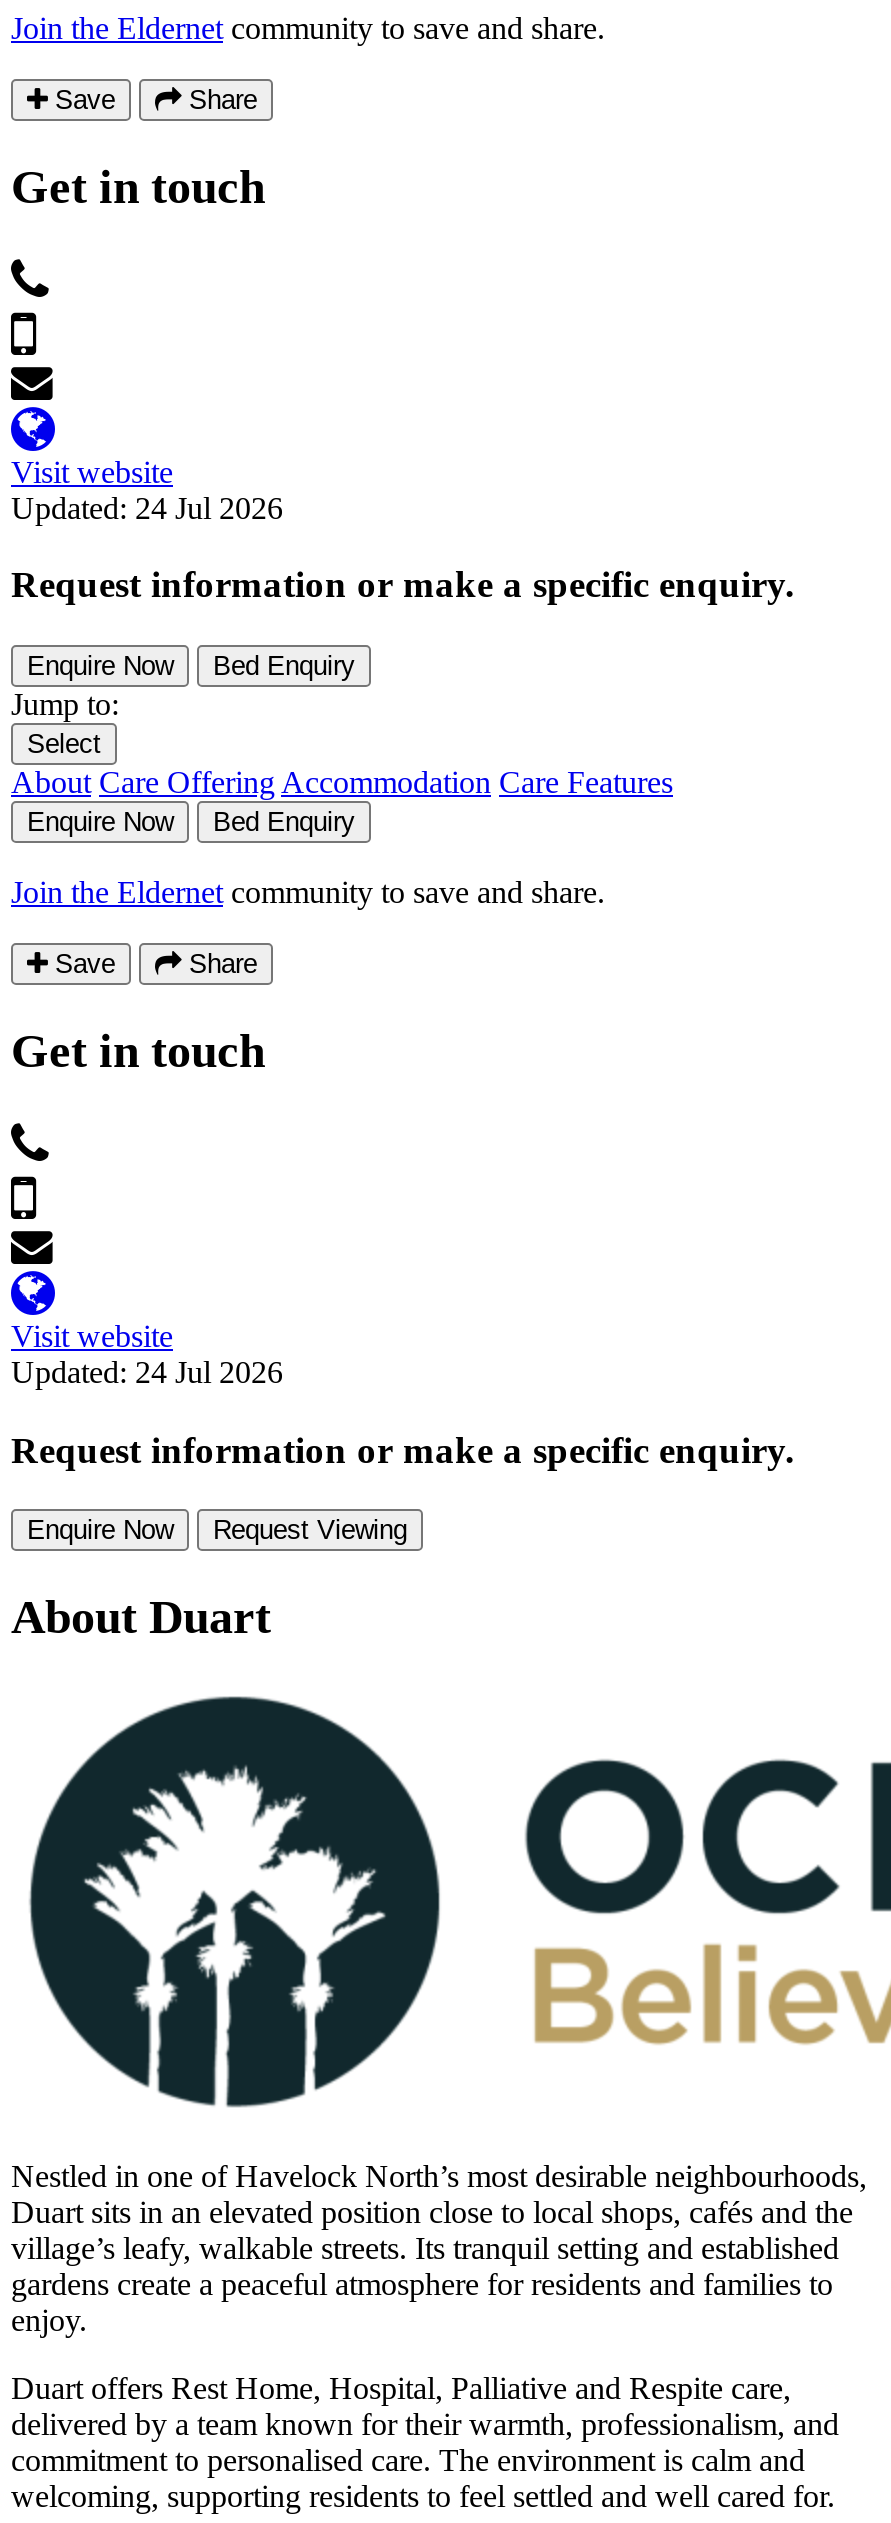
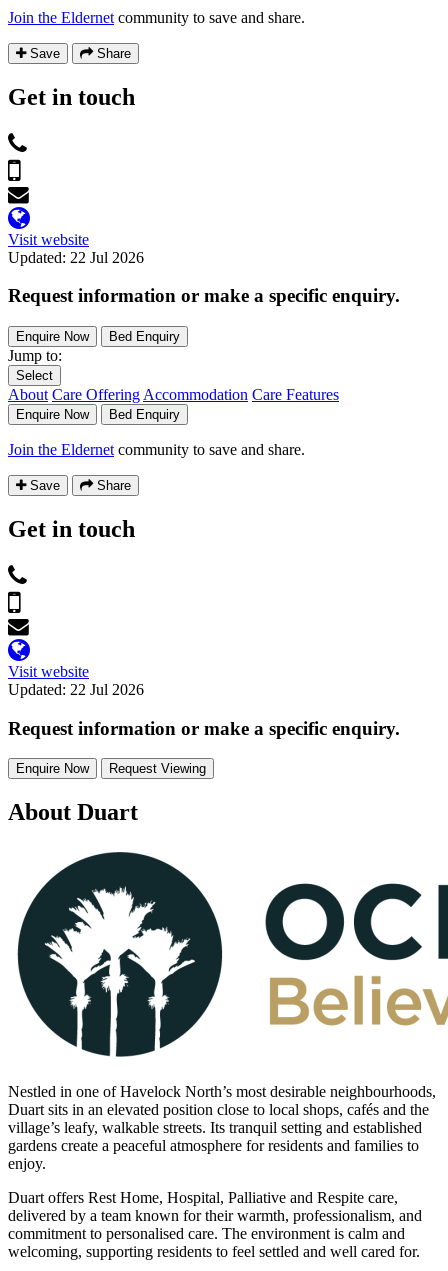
[11,490,283,524] Updated: 24 Jul 2026 -> [8,249,144,266] Updated: 22 Jul 2026
[11,1355,283,1389] Updated: 24 Jul 2026 -> [8,681,144,698] Updated: 22 Jul 2026

